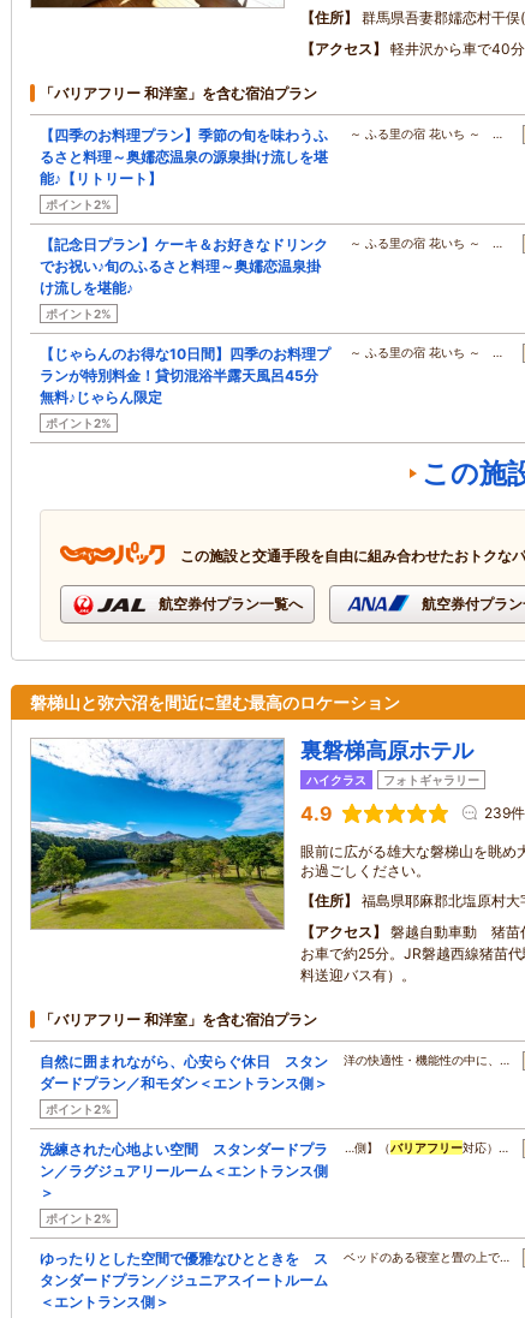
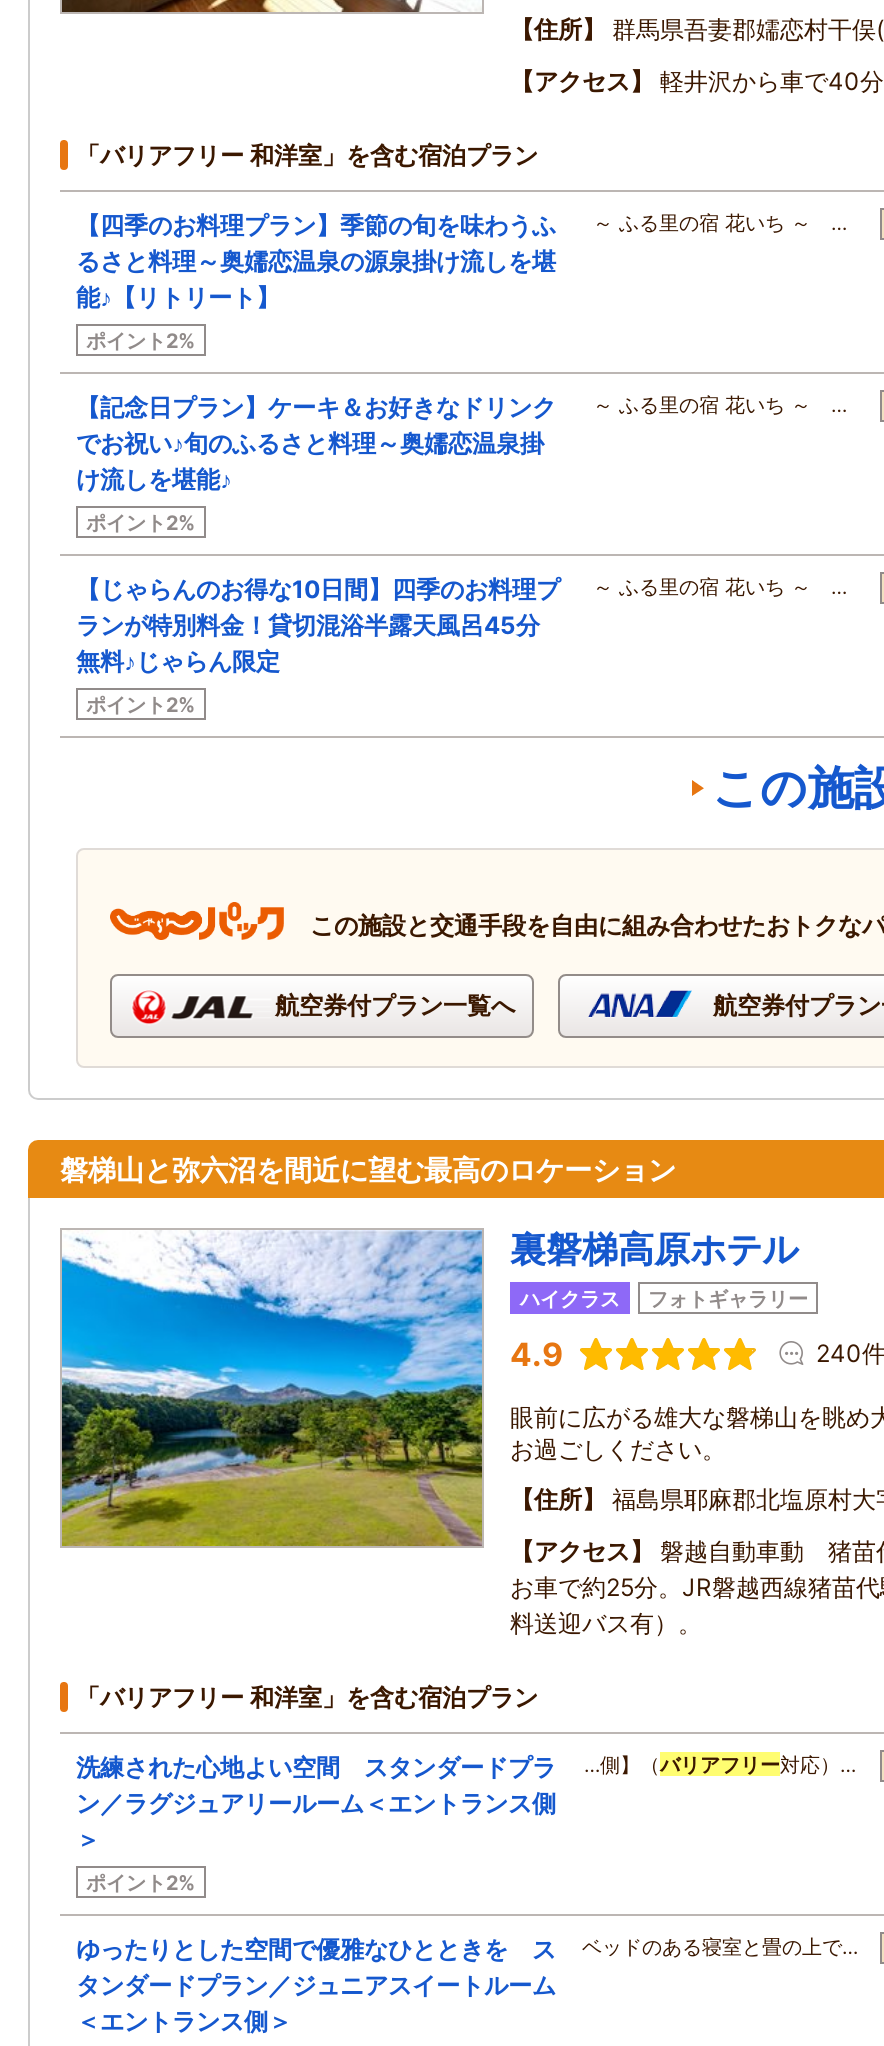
[484,804,525,822] 239件 -> [816,1339,884,1369] 240件
[40,1053,328,1117] 自然に囲まれながら、心安らぐ休日 スタン | ダードプラン／和モダン＜エントランス側＞ | ポイント2% -> none
[344,1053,509,1067] 洋の快適性・機能性の中に、… -> none

